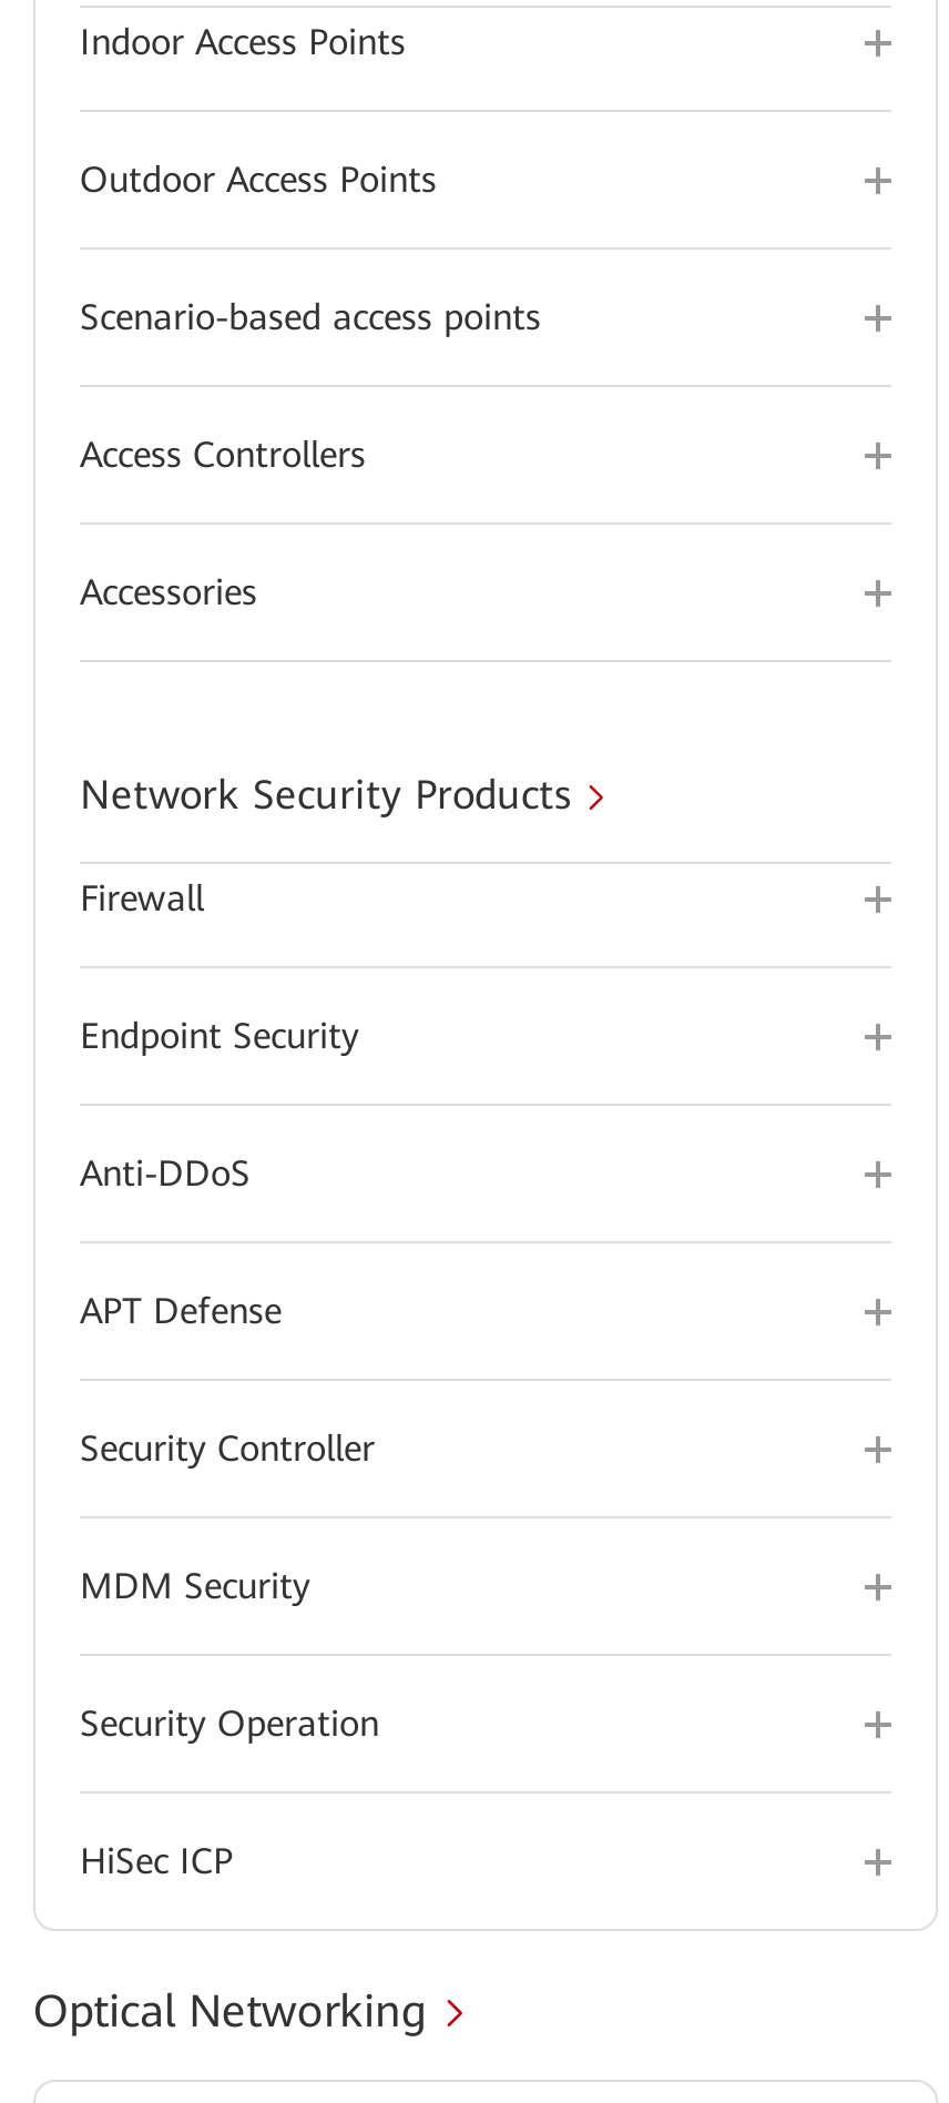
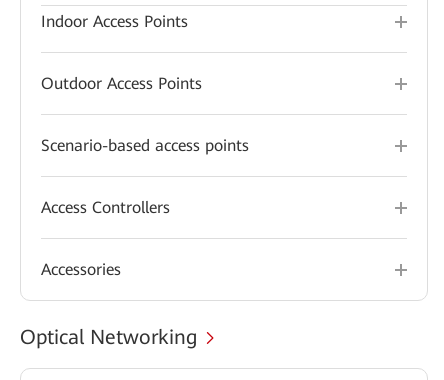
[80,771,572,1882] Network Security Products | Firewall | Endpoint Security | Anti-DDoS | APT Defense | Security Controller | MDM Security | Security Operation | HiSec ICP -> none

